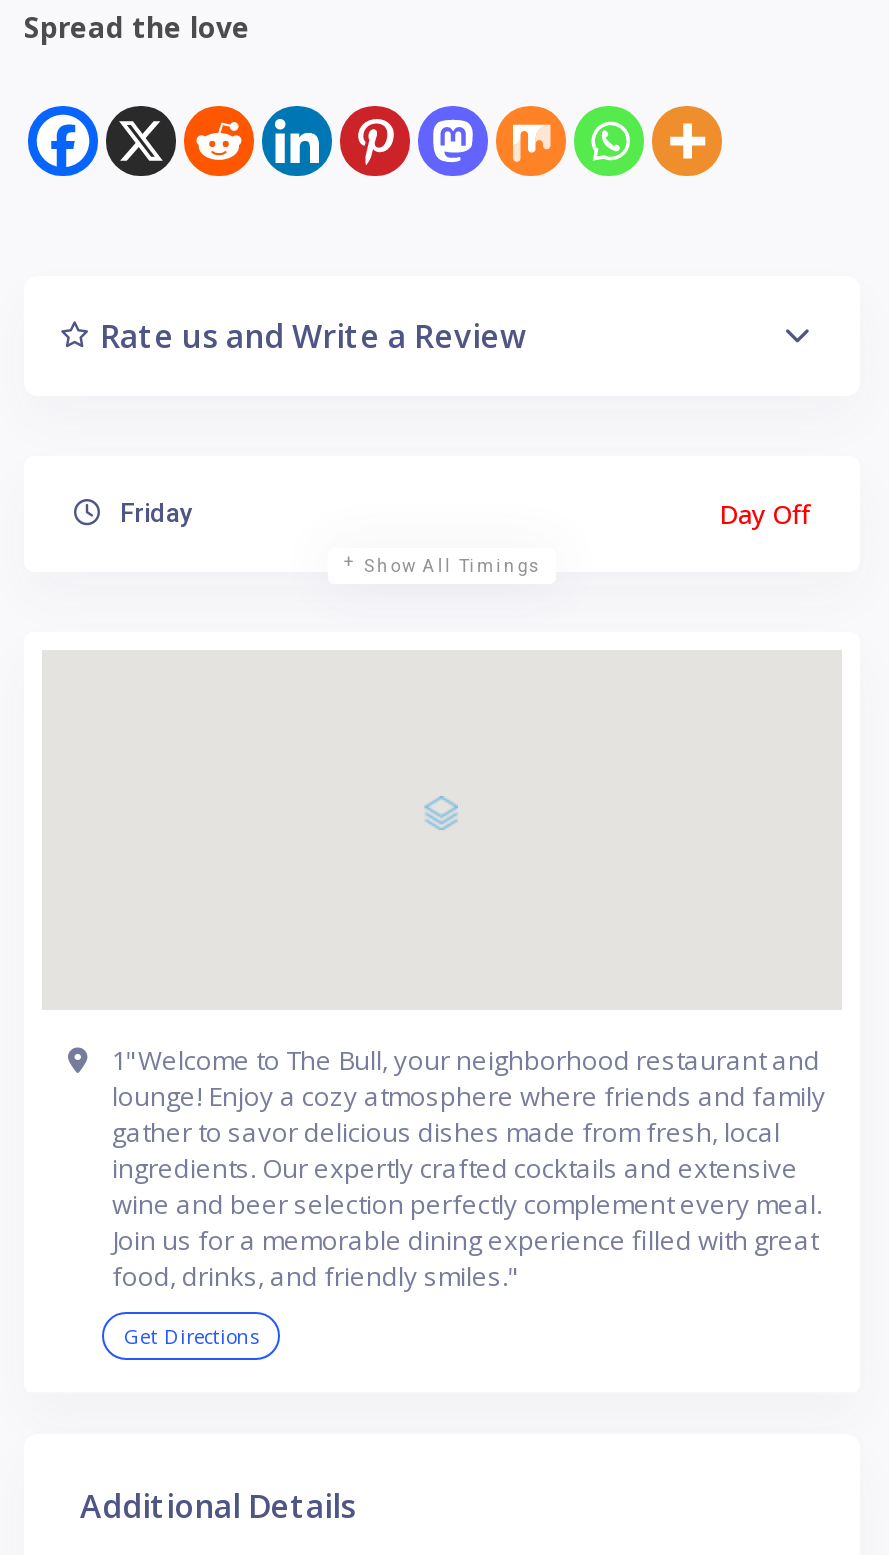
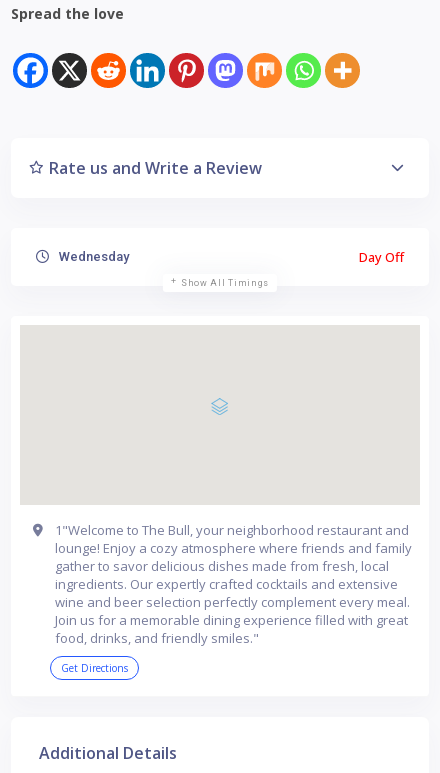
[114,498,192,528] Friday -> [56,249,129,264] Wednesday

